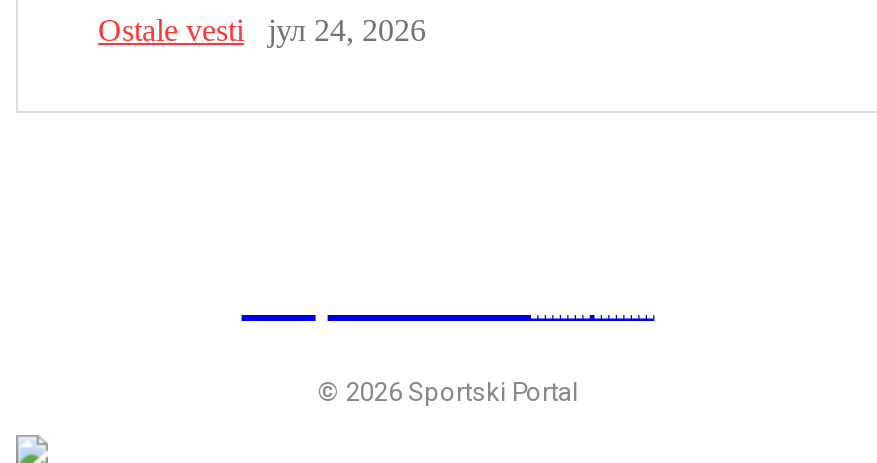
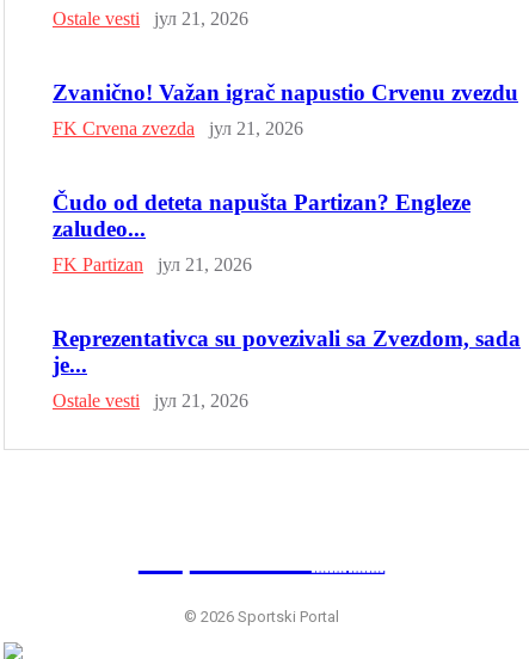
[268,13,426,47] јул 24, 2026 -> [53,9,521,411] јул 21, 2026 | Zvanično! Važan igrač napustio Crvenu zvezdu | FK Crvena zvezda | јул 21, 2026 | Čudo od deteta napušta Partizan? Engleze | zaludeo... | FK Partizan | јул 21, 2026 | Reprezentativca su povezivali sa Zvezdom, sada | je... | Ostale vesti | јул 21, 2026

